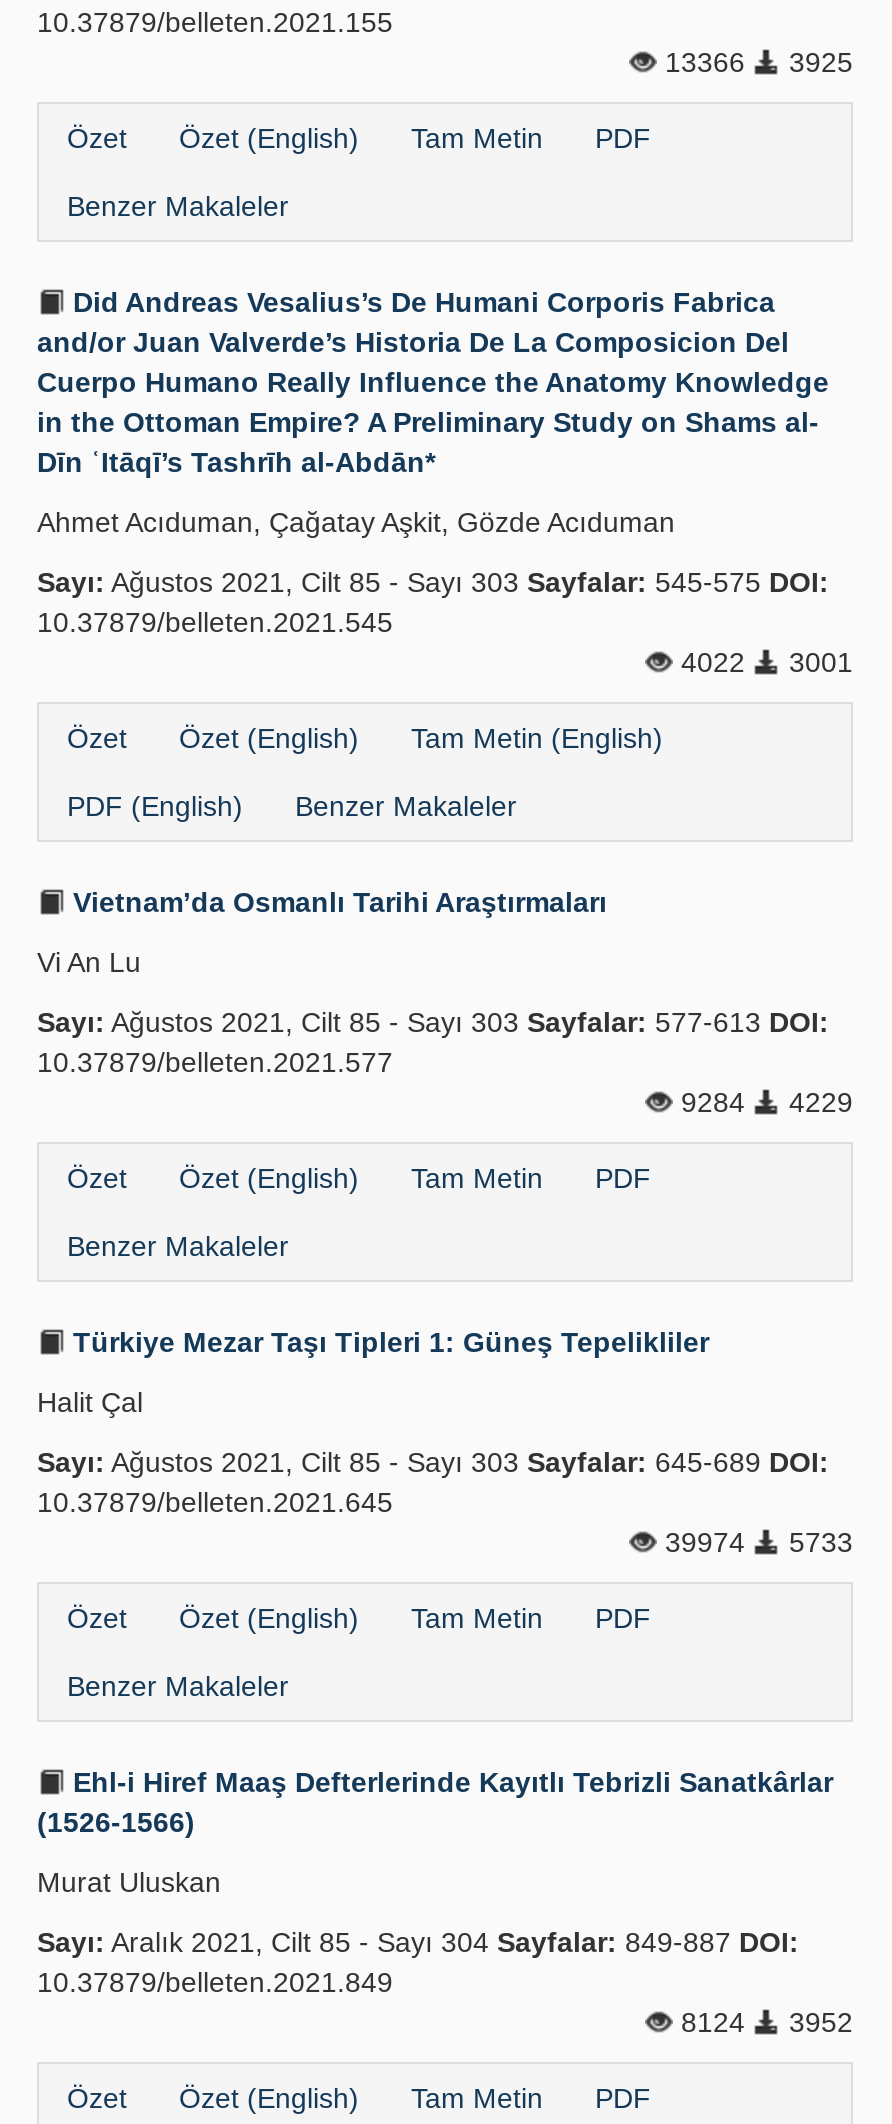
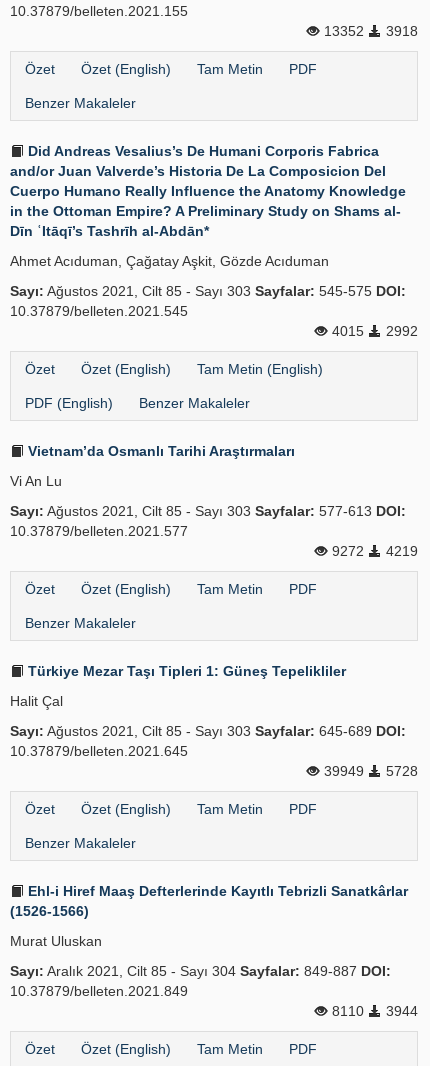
[657,46,753,78] 13366 -> [320,23,368,39] 13352
[781,46,853,78] 3925 -> [382,23,418,39] 3918
[673,646,753,678] 4022 -> [328,323,368,339] 4015
[781,646,853,678] 3001 -> [382,323,418,339] 2992
[673,1086,753,1118] 9284 -> [328,543,368,559] 9272
[781,1086,853,1118] 4229 -> [382,543,418,559] 4219
[657,1526,753,1558] 39974 -> [320,763,368,779] 39949
[781,1526,853,1558] 5733 -> [382,763,418,779] 5728
[673,2006,753,2038] 8124 -> [328,1003,368,1019] 8110
[781,2006,853,2038] 3952 -> [382,1003,418,1019] 3944

